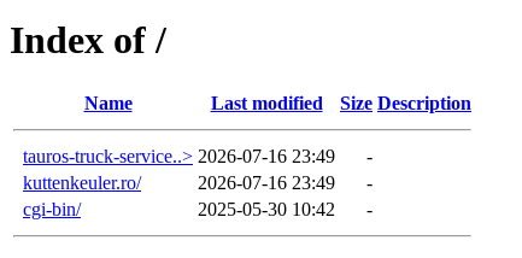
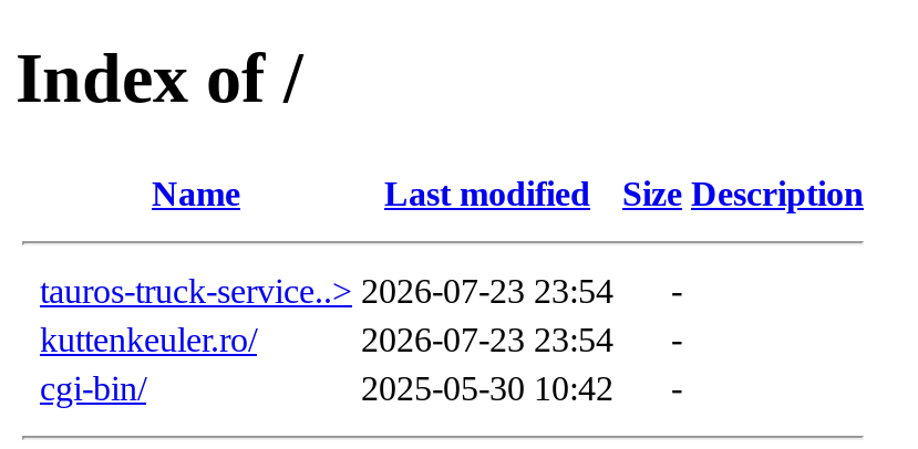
[23,146,335,166] tauros-truck-service..> 2026-07-16 23:49 -> [40,272,613,309] tauros-truck-service..> 2026-07-23 23:54
[198,172,335,193] 2026-07-16 23:49 -> [361,320,613,358] 2026-07-23 23:54

